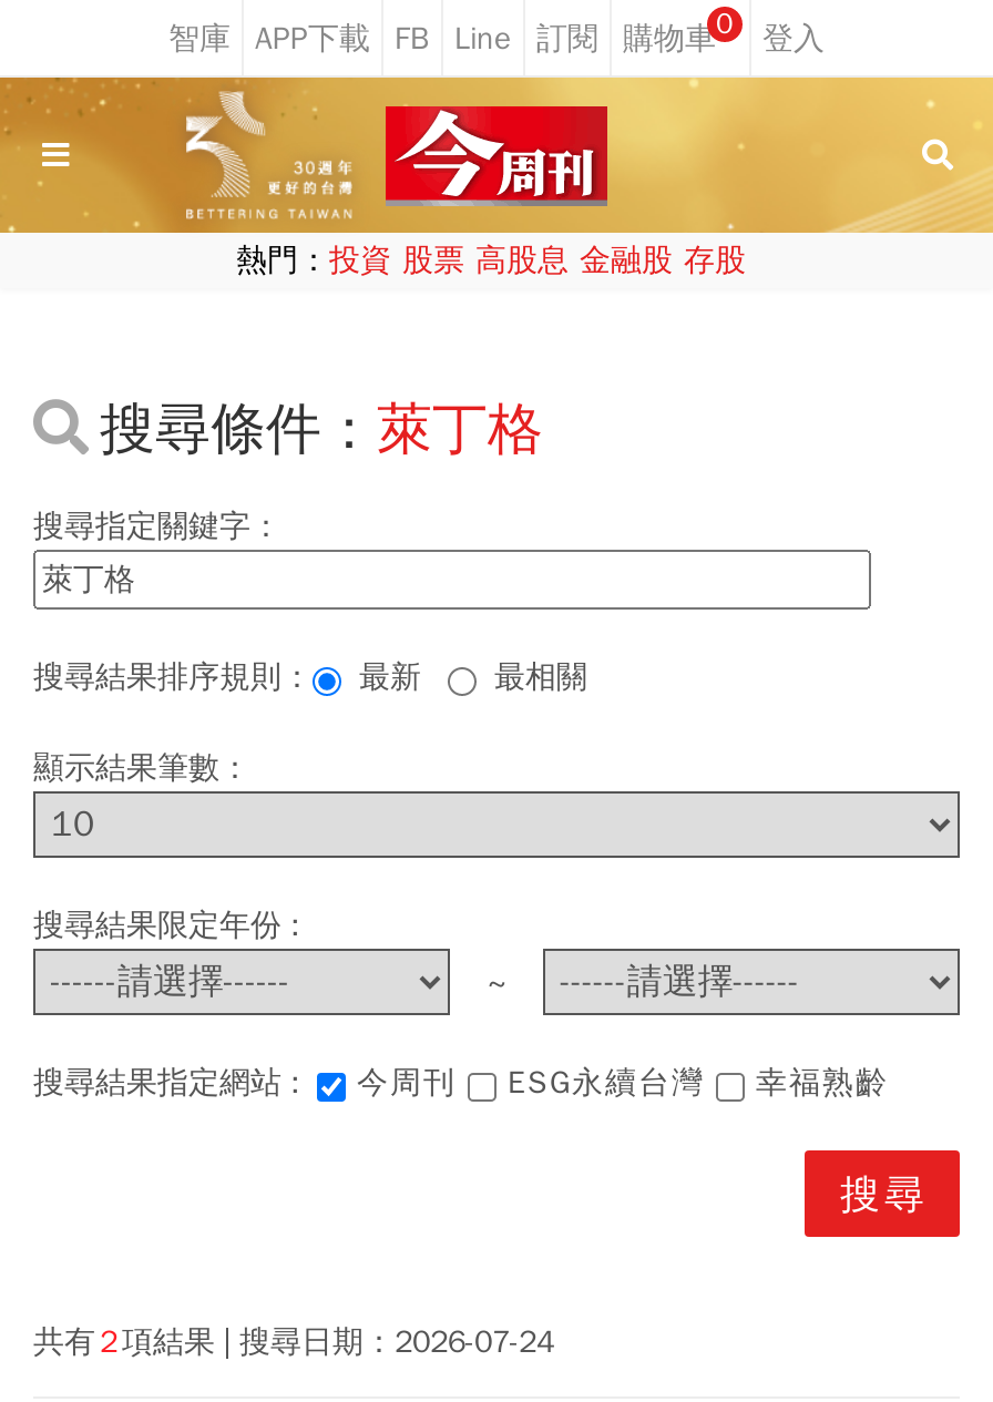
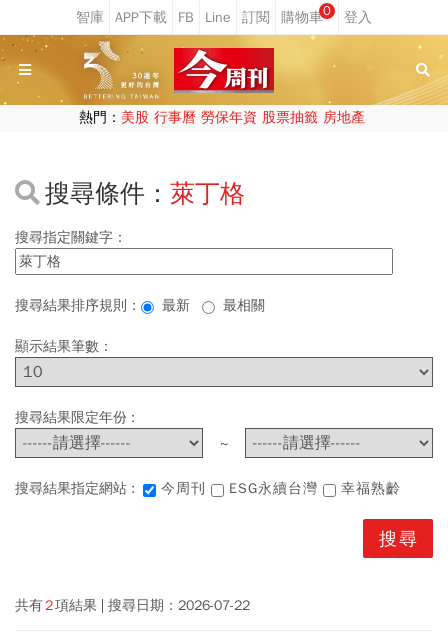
[236,242,746,279] 熱門：投資 股票 高股息 金融股 存股 -> [78,109,364,126] 熱門：美股 行事曆 勞保年資 股票抽籤 房地產
[33,1323,554,1361] 共有 2 項結果 搜尋日期：2026-07-24 -> [15,597,250,614] 共有 2 項結果 搜尋日期：2026-07-22

